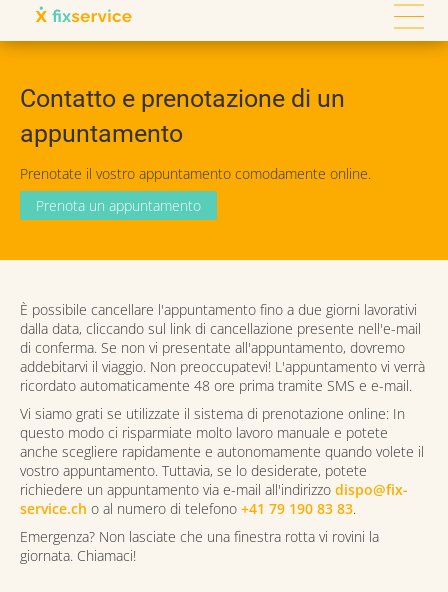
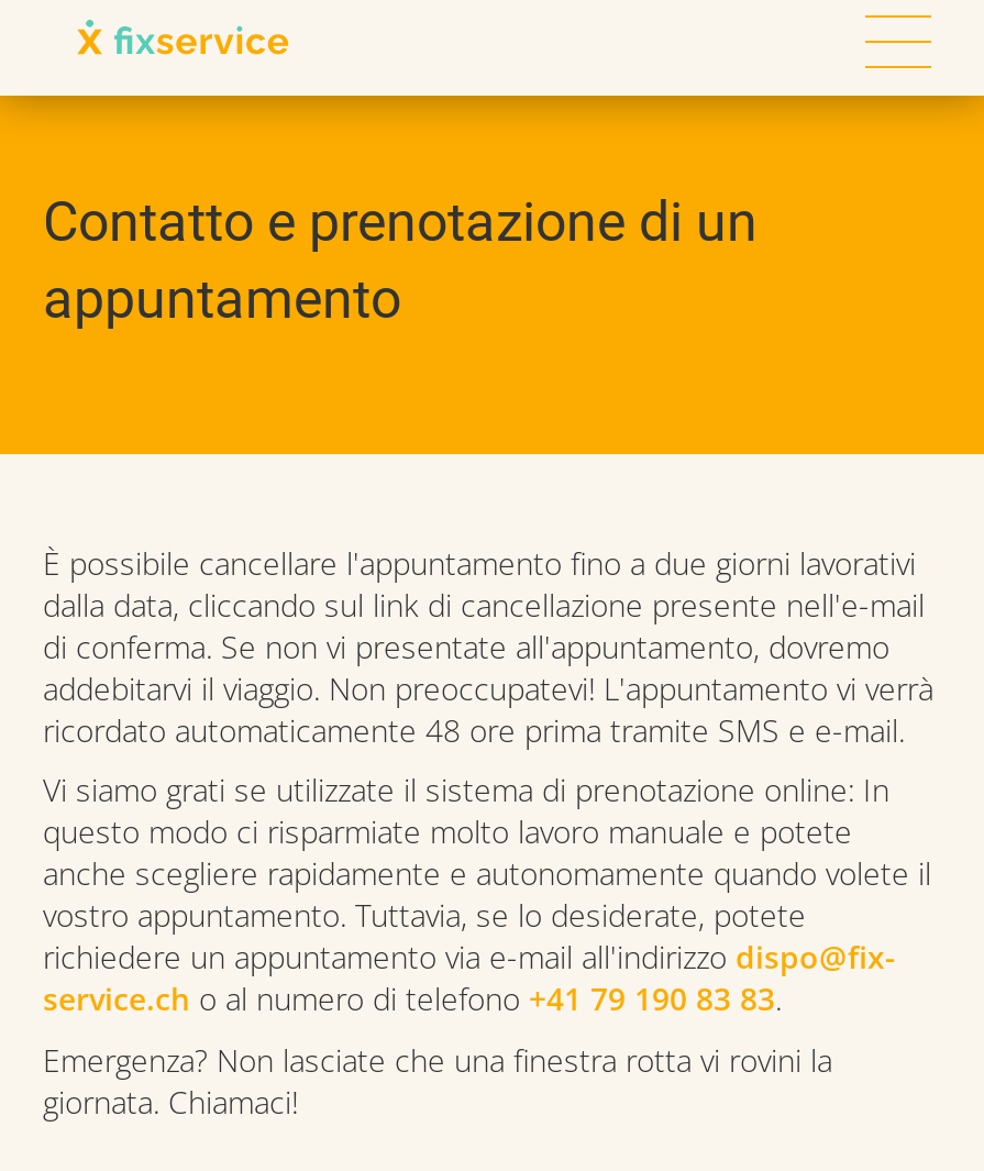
[20,163,371,215] Prenotate il vostro appuntamento comodamente online. | Prenota un appuntamento -> none

